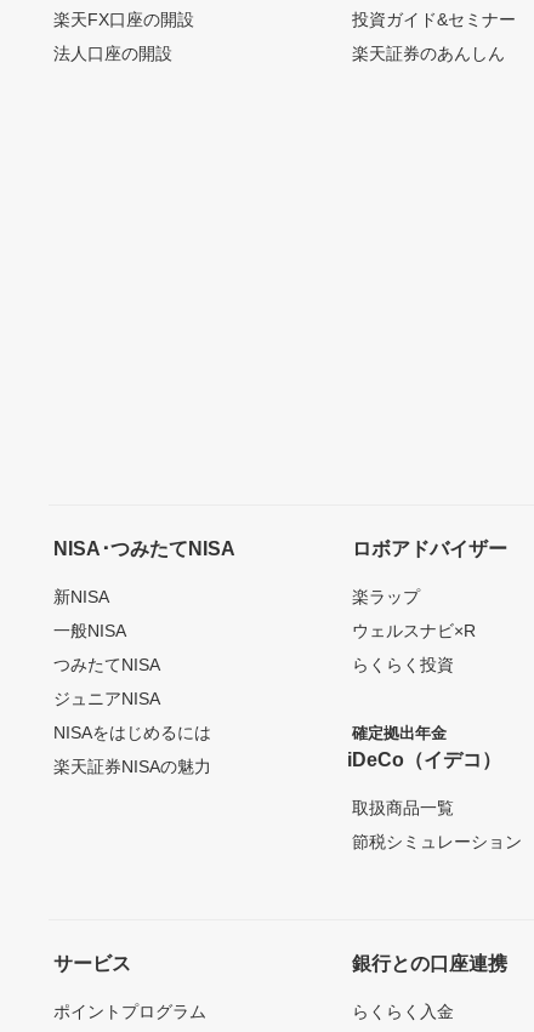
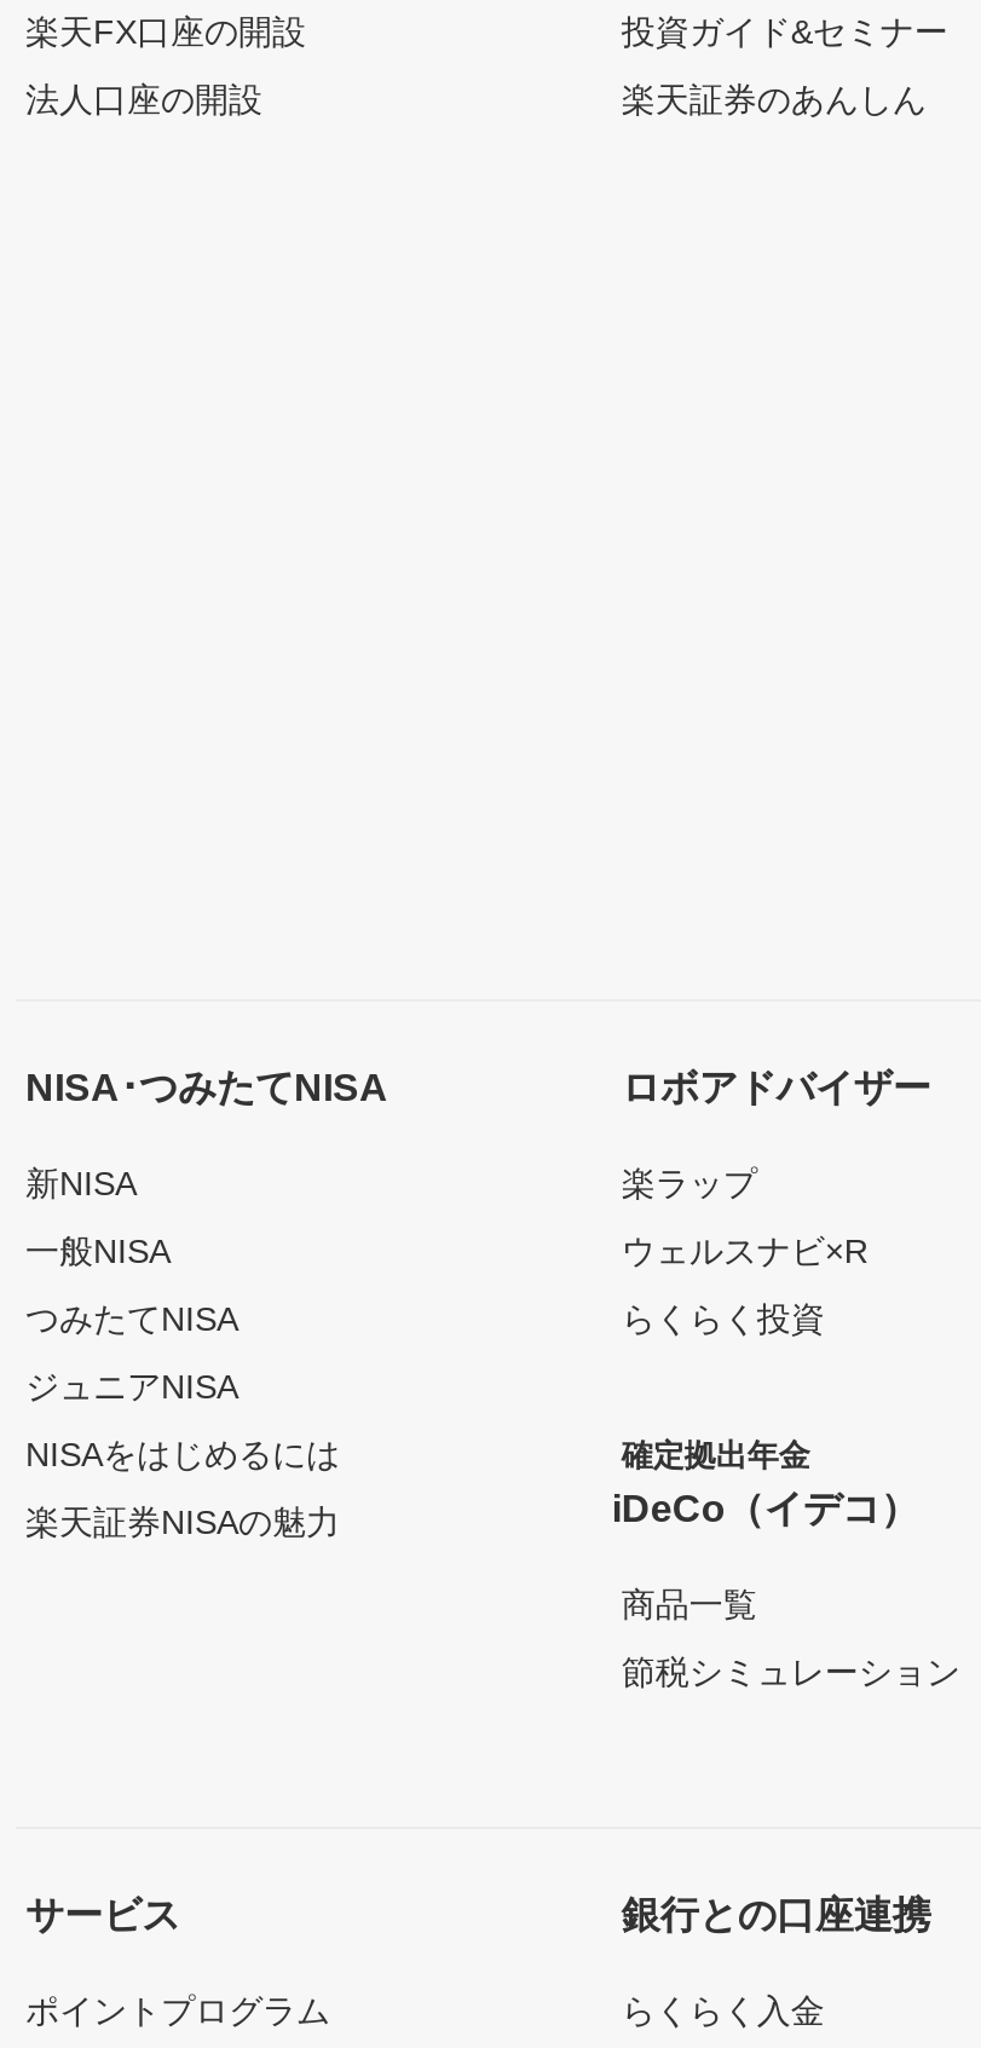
[352,798,454,817] 取扱商品一覧 -> [622,1584,757,1623] 商品一覧

